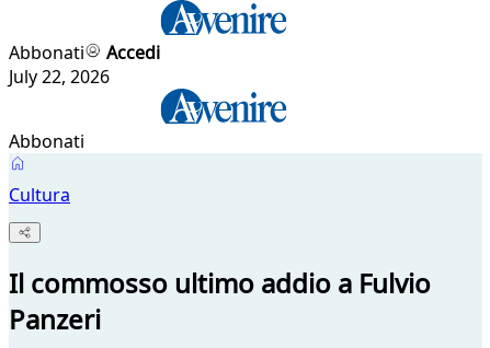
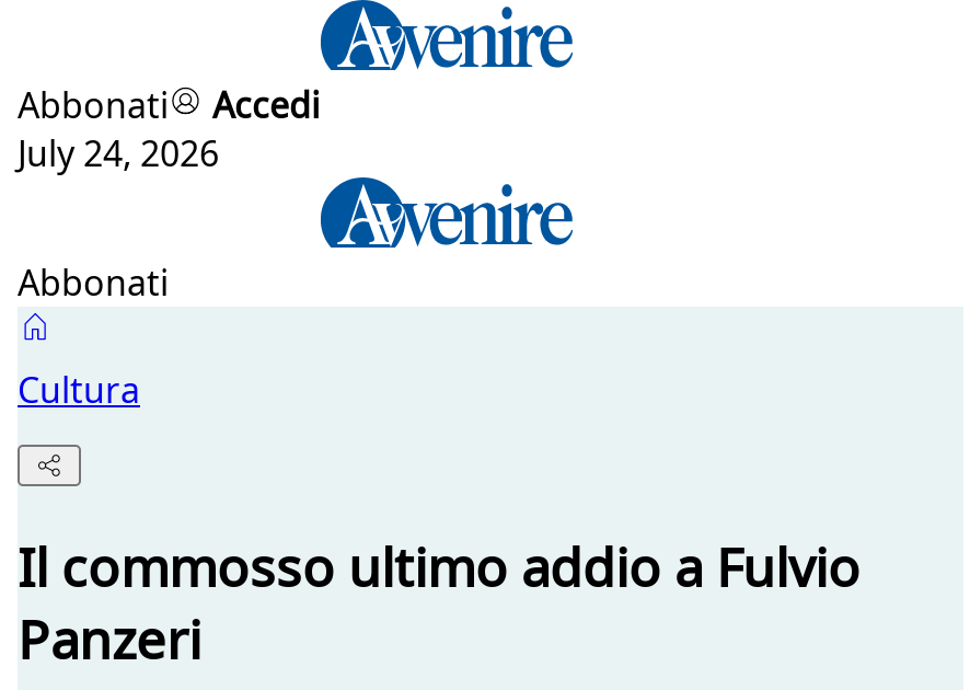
[9,65,110,89] July 22, 2026 -> [18,129,219,177] July 24, 2026

